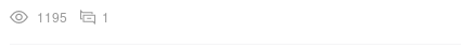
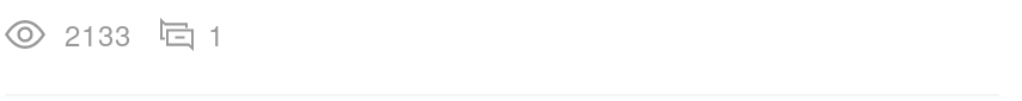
[37,7,110,26] 1195 1 -> [65,13,225,53] 2133 1

